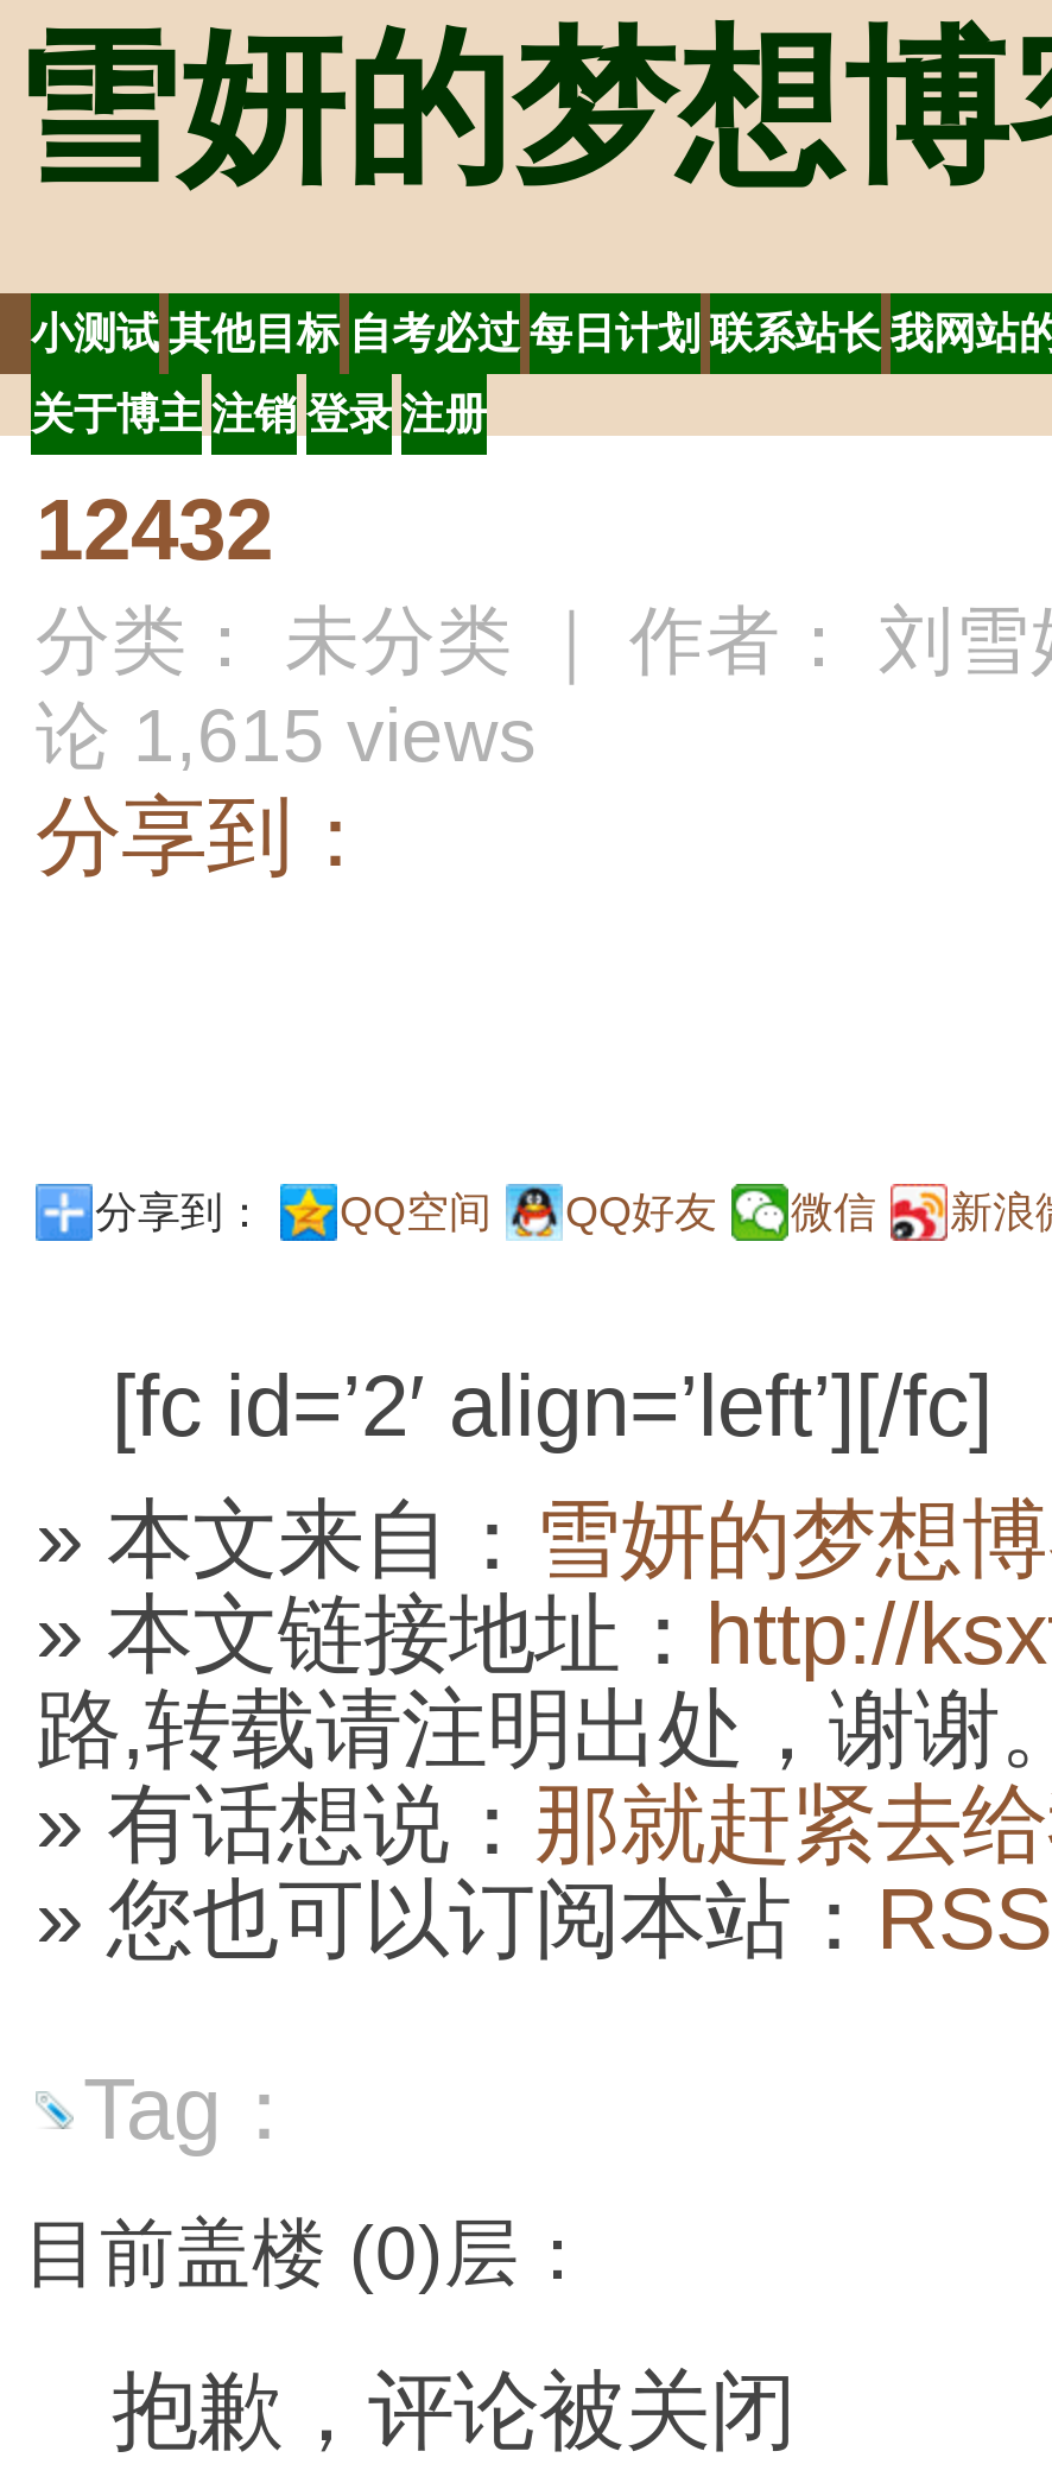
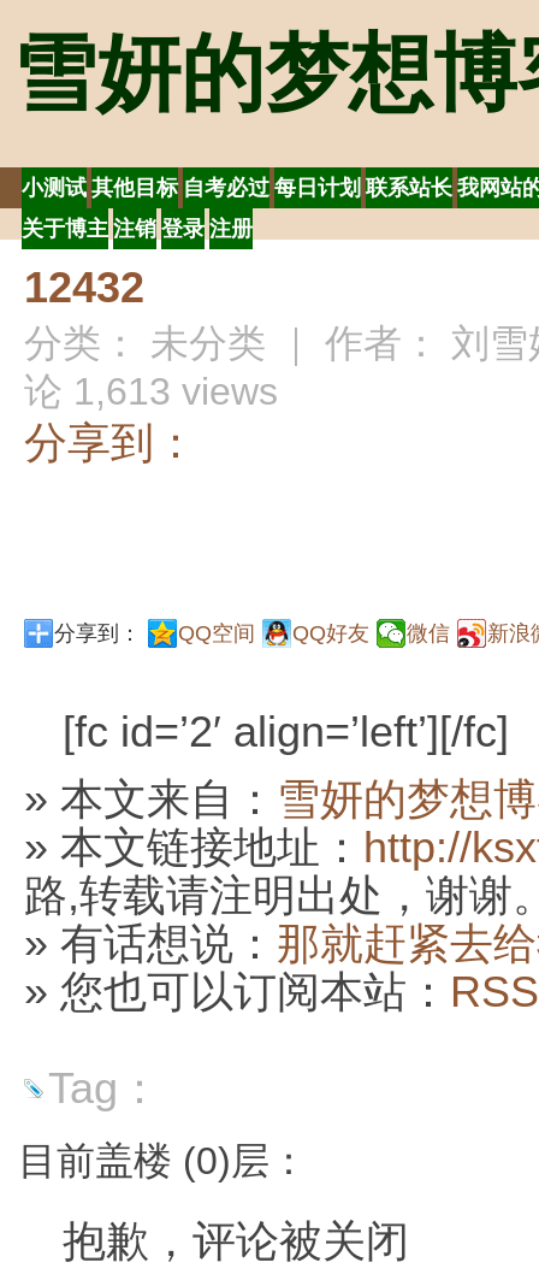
[36,692,537,778] 论1,615 views -> [24,370,278,413] 论1,613 views

